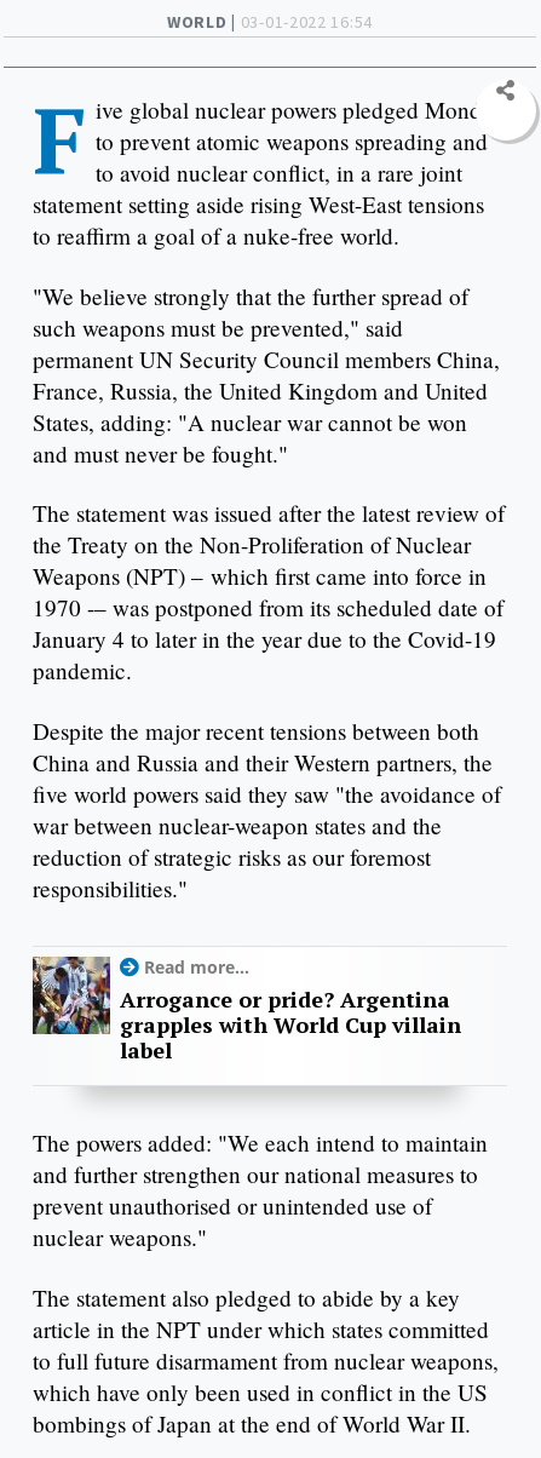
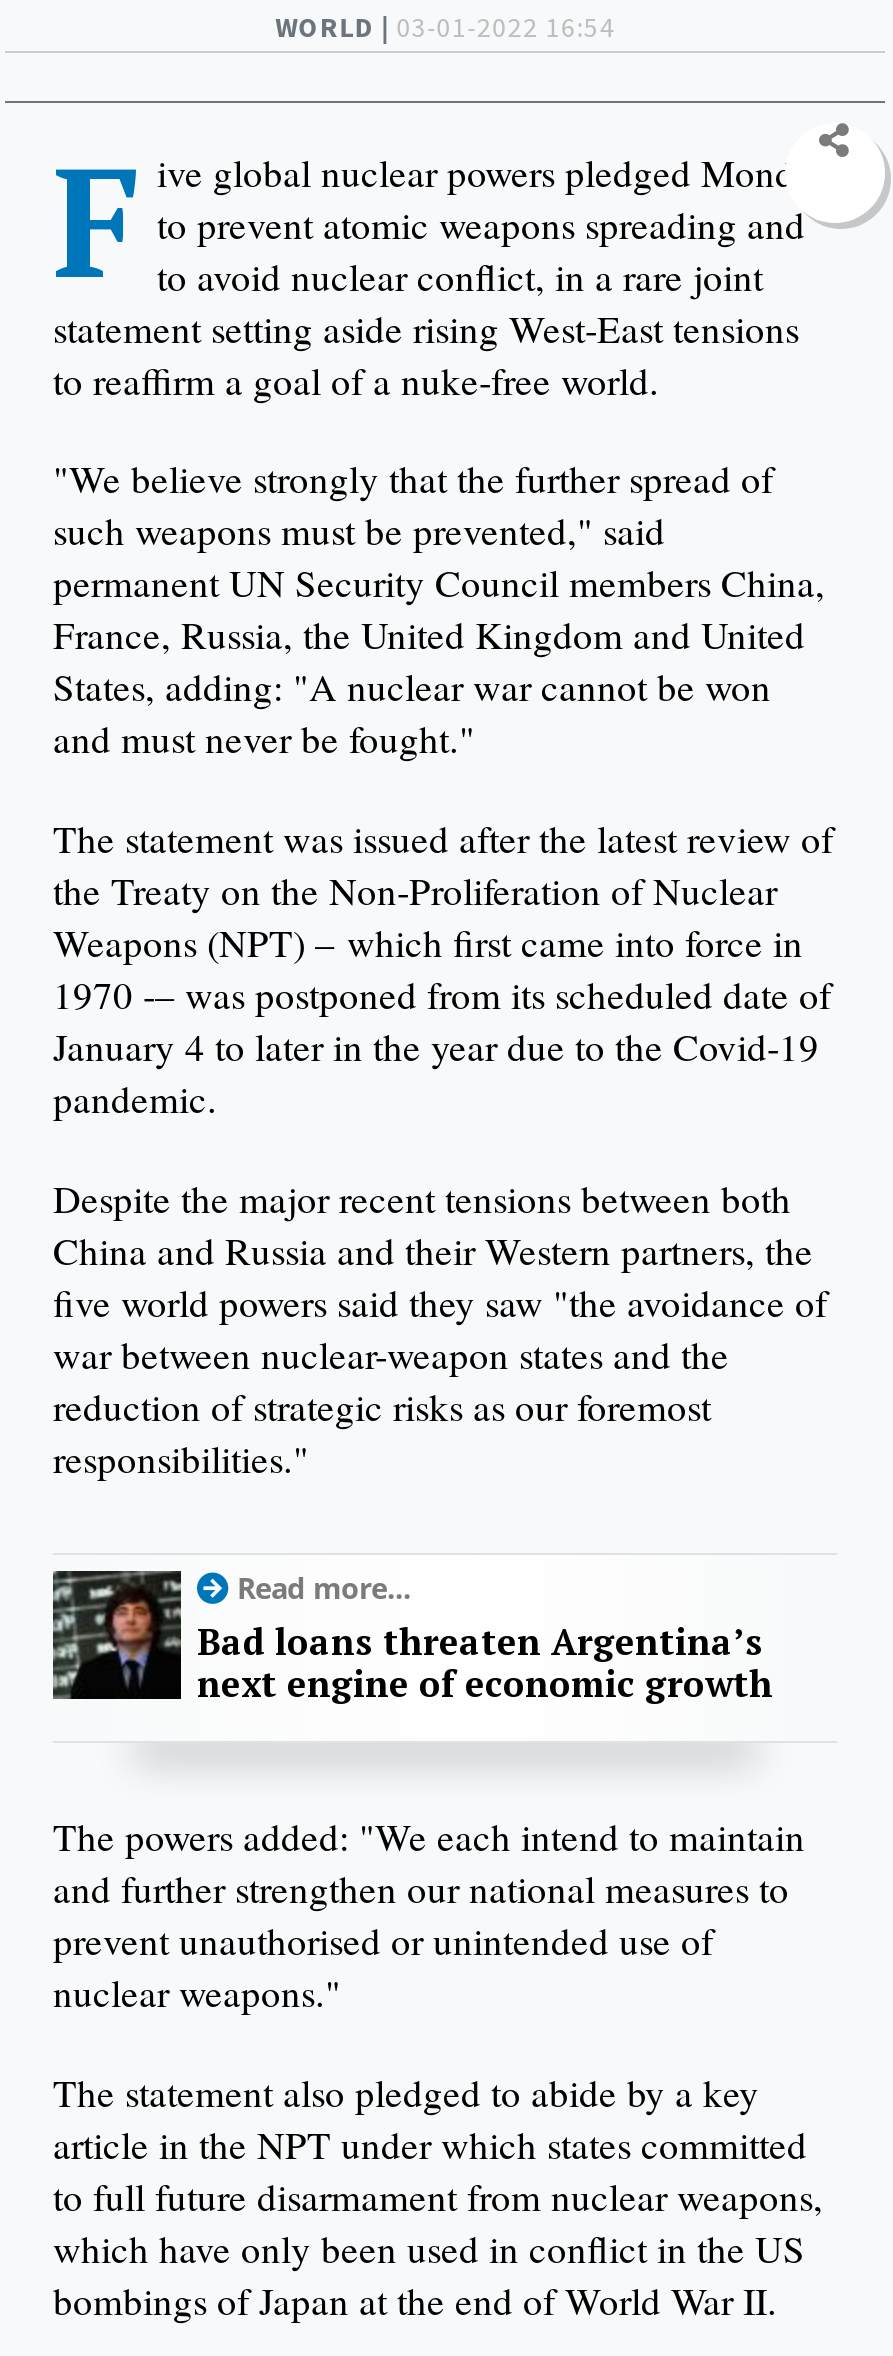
[31,955,461,1065] [image] | Arrogance or pride? Argentina | grapples with World Cup villain | label -> [51,1569,773,1707] [image] | Bad loans threaten Argentina’s | next engine of economic growth

